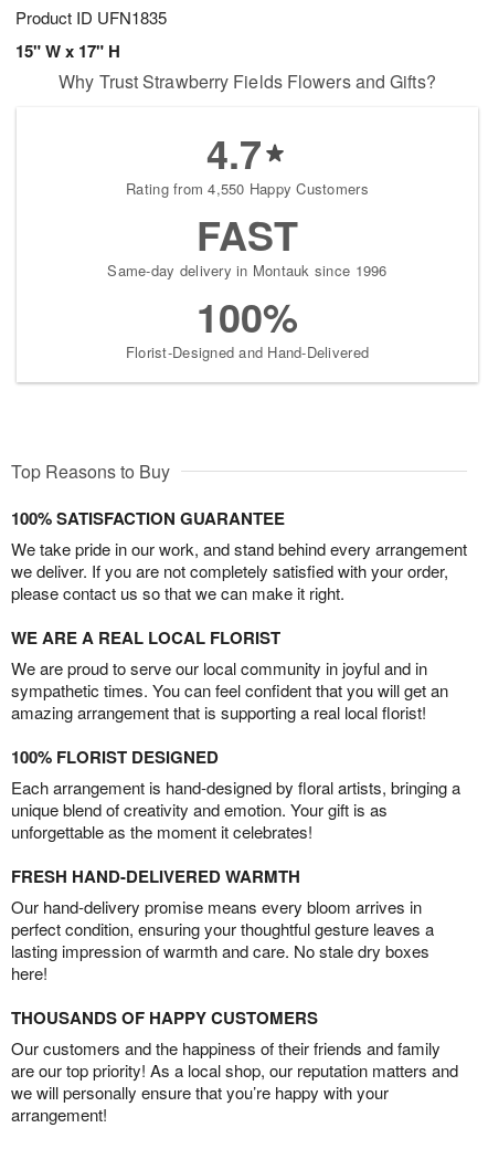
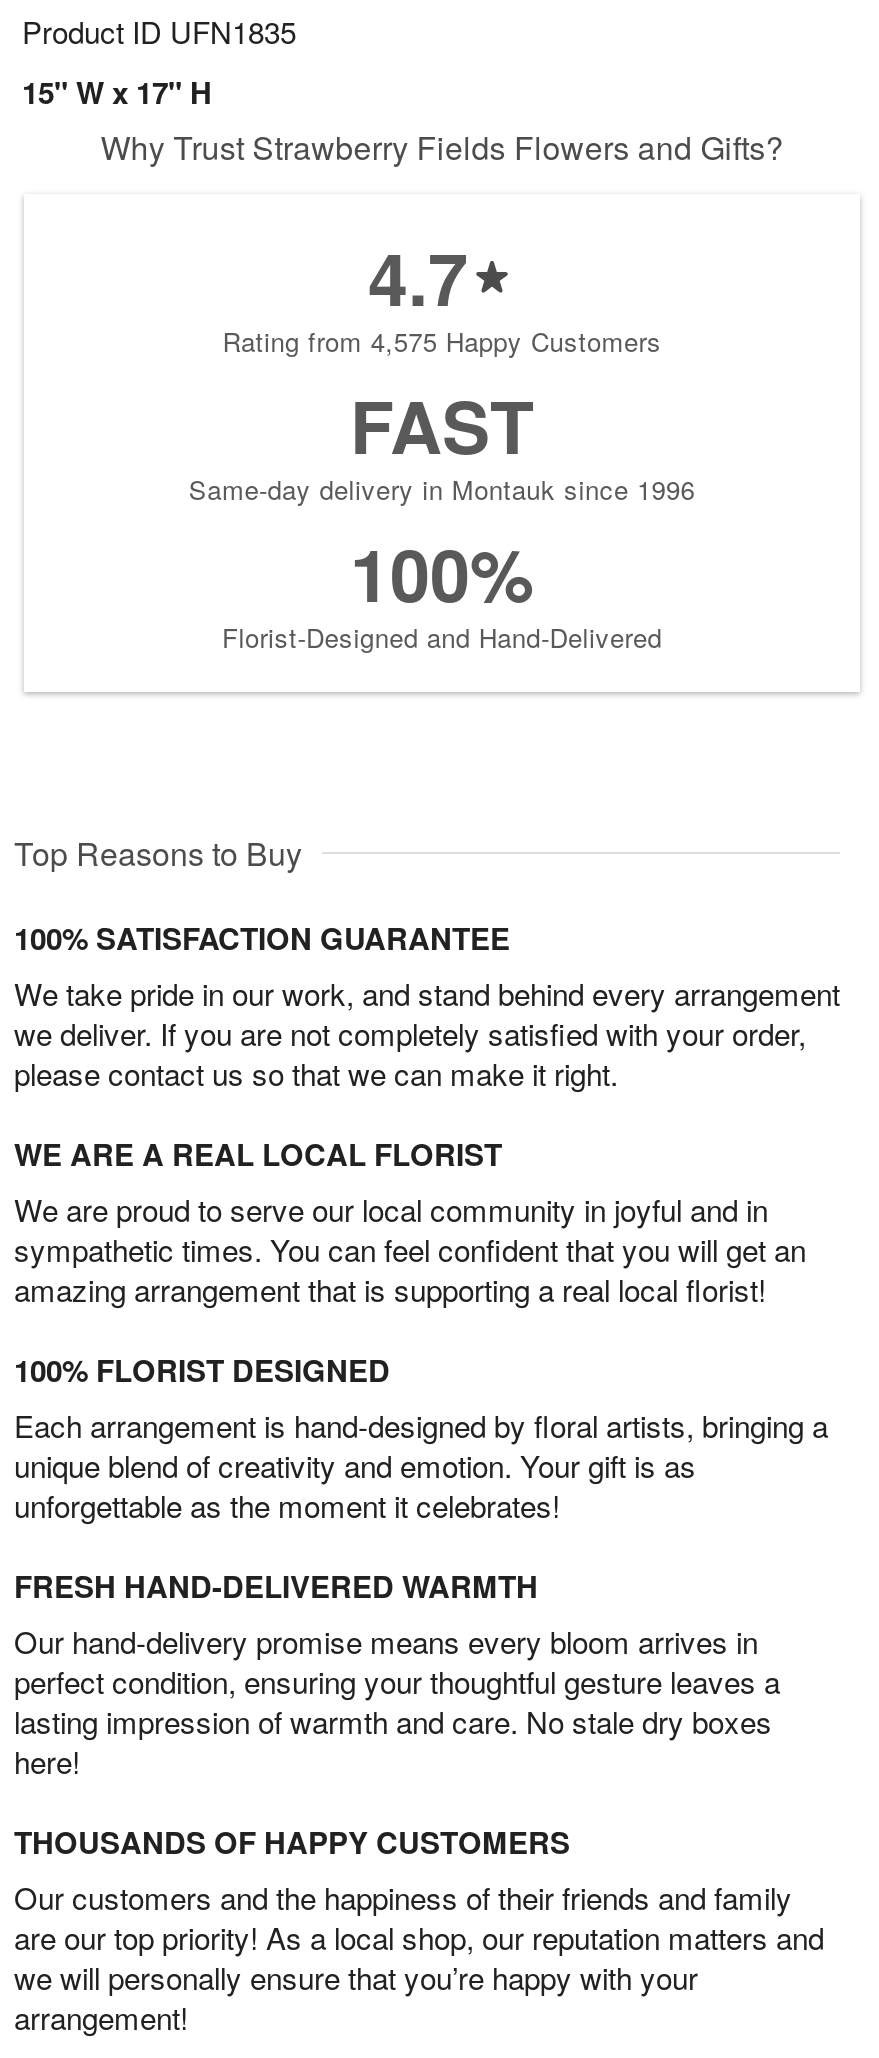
[126,178,369,199] Rating from 4,550 Happy Customers -> [222,323,662,361] Rating from 4,575 Happy Customers

